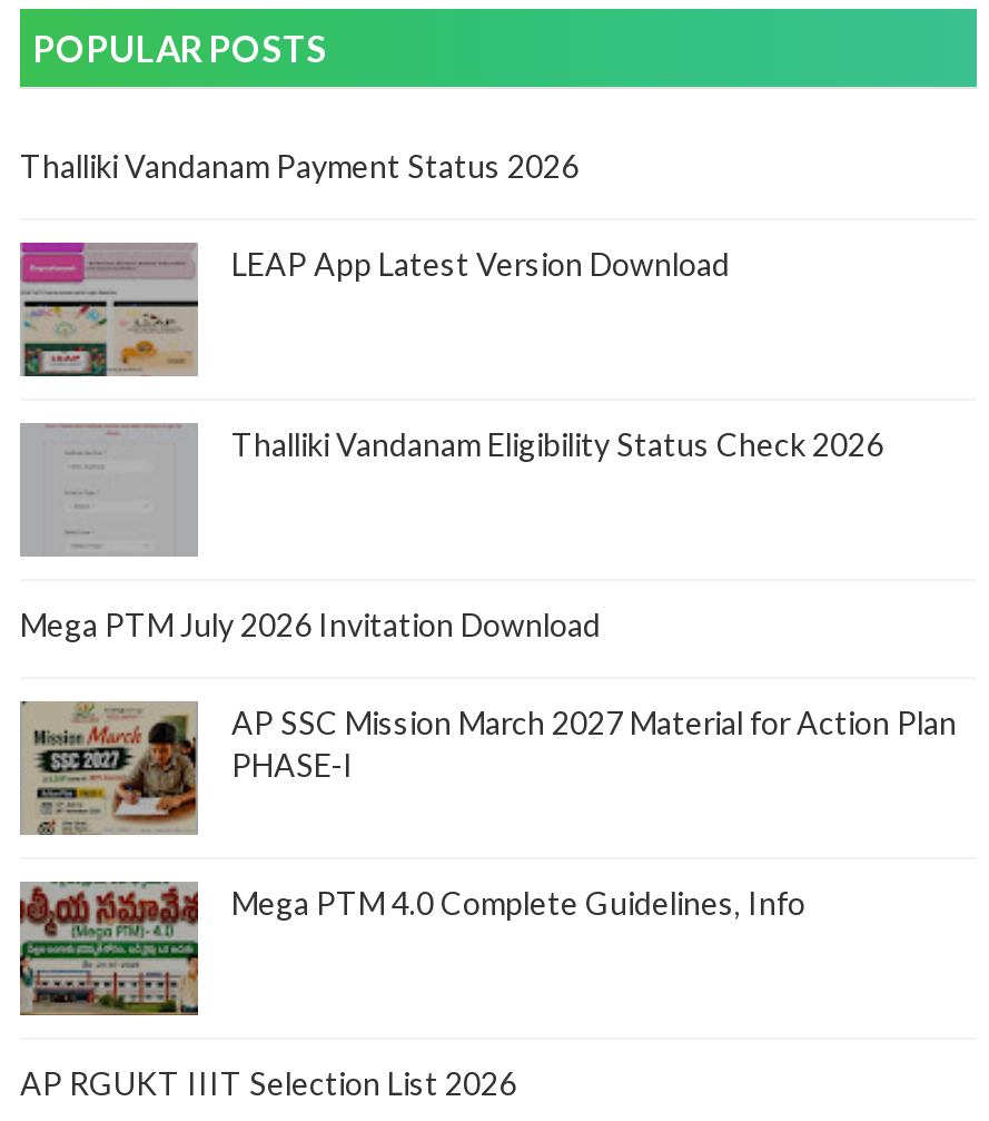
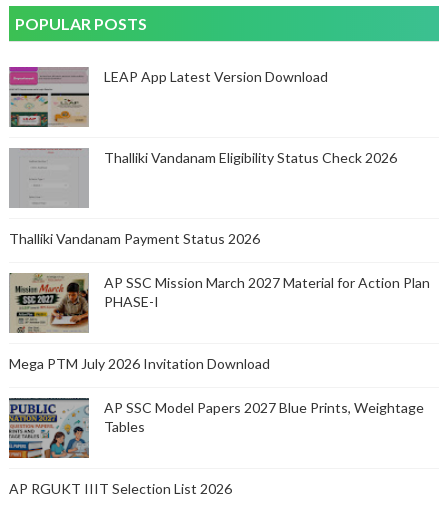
moved [20,146,578,184] -> [9,230,260,247]: Thalliki Vandanam Payment Status 2026
moved [18,244,883,462] -> [8,68,397,166]: [image] | LEAP App Latest Version Download | Thalliki Vandanam Eligibility Status Check 2026
moved [20,605,601,643] -> [9,355,270,372]: Mega PTM July 2026 Invitation Download
moved [24,701,957,839] -> [11,273,430,335]: [image] | AP SSC Mission March 2027 Material for Action Plan | PHASE-I
[231,883,805,921] Mega PTM 4.0 Complete Guidelines, Info -> [104,399,424,435] AP SSC Model Papers 2027 Blue Prints, Weightage | Tables
[20,937,200,1017] [image] -> [8,398,89,459] [image]

